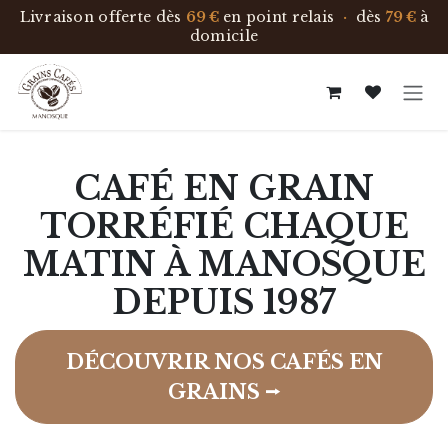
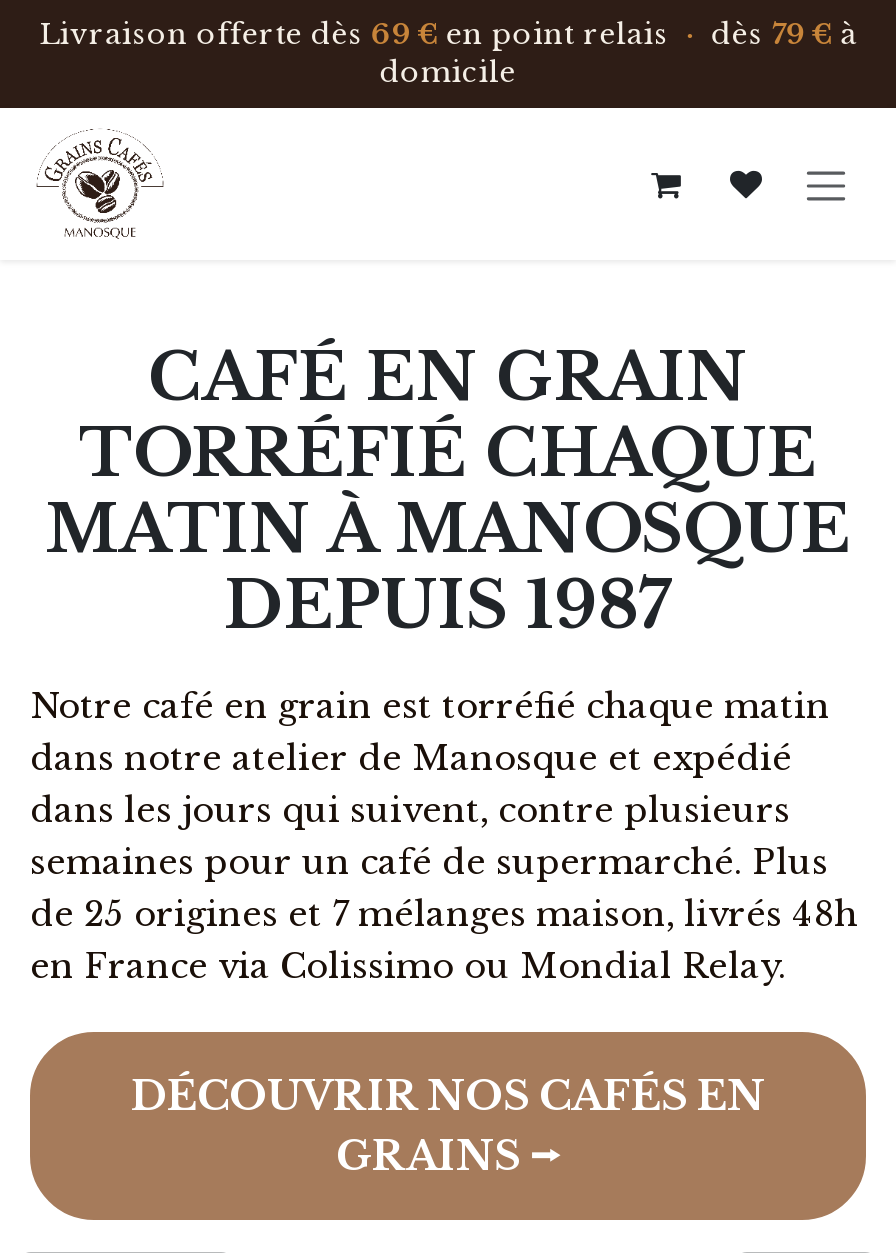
none -> [30,686,858,988] Notre café en grain est torréfié chaque matin | dans notre atelier de Manosque et expédié | dans les jours qui suivent, contre plusieurs | semaines pour un café de supermarché. Plus | de 25 origines et 7 mélanges maison, livrés 48h | en France via Colissimo ou Mondial Relay.

